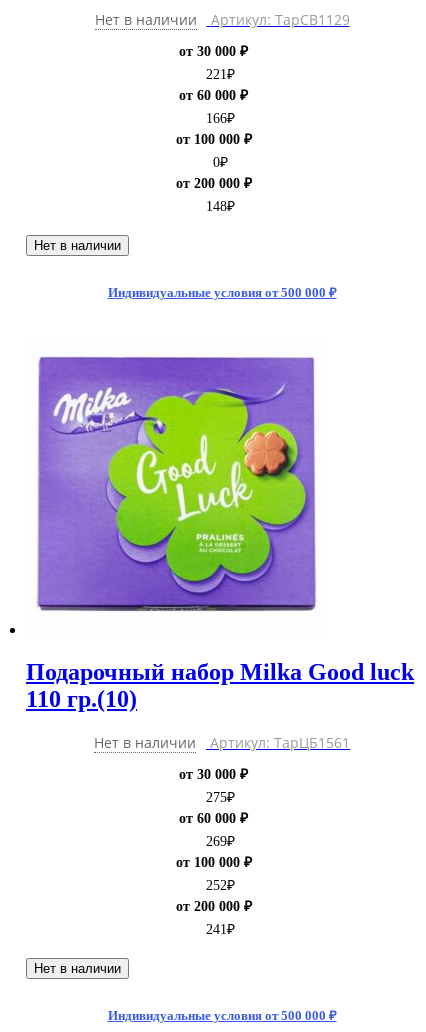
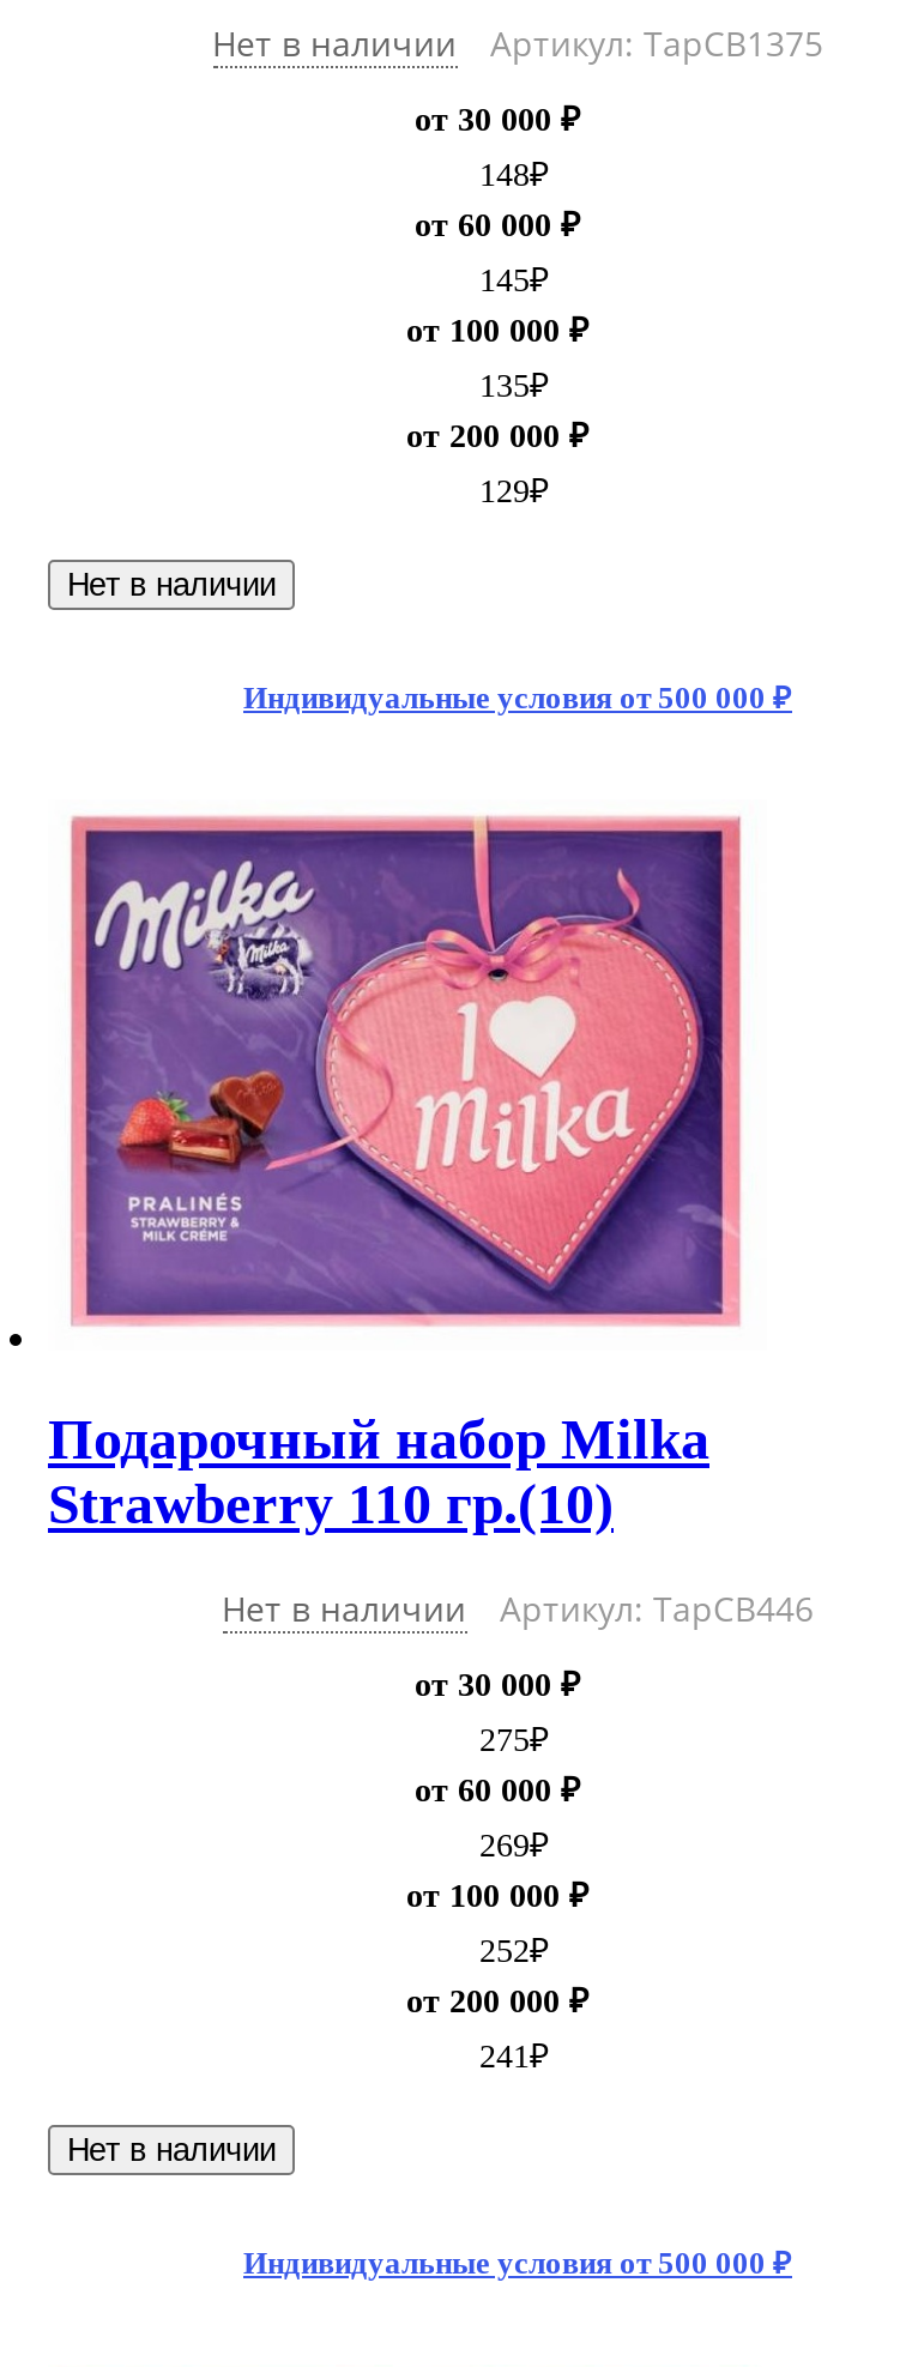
[210,10,349,29] Артикул: ТарCB1129 -> [490,20,823,66] Артикул: ТарCB1375
[206,67,235,82] 221₽ -> [479,157,549,193] 148₽
[206,111,235,126] 166₽ -> [479,262,549,298] 145₽
[213,155,228,170] 0₽ -> [479,368,549,404] 135₽
[206,199,235,214] 148₽ -> [479,473,549,509] 129₽
[36,355,316,581] [image] -> [70,814,743,1327] [image]
[26,659,414,712] Подарочный набор Milka Good luck | 110 гр.(10) -> [48,1408,709,1535] Подарочный набор Milka | Strawberry 110 гр.(10)
[210,733,350,752] Артикул: ТарЦБ1561 -> [500,1585,814,1631] Артикул: ТарCB446

